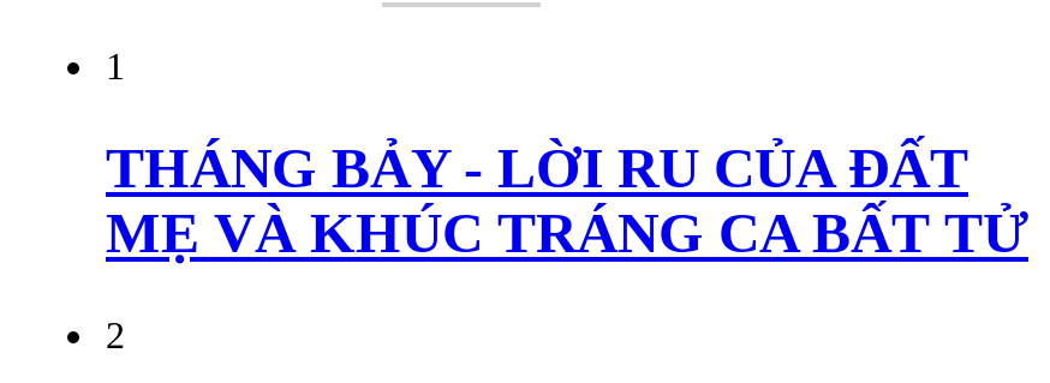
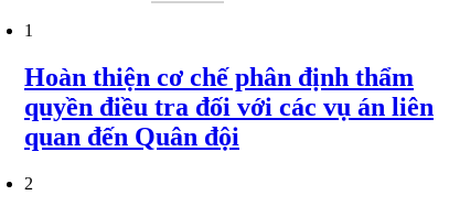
[106,136,1028,263] THÁNG BẢY - LỜI RU CỦA ĐẤT | MẸ VÀ KHÚC TRÁNG CA BẤT TỬ -> [24,62,434,150] Hoàn thiện cơ chế phân định thẩm | quyền điều tra đối với các vụ án liên | quan đến Quân đội

